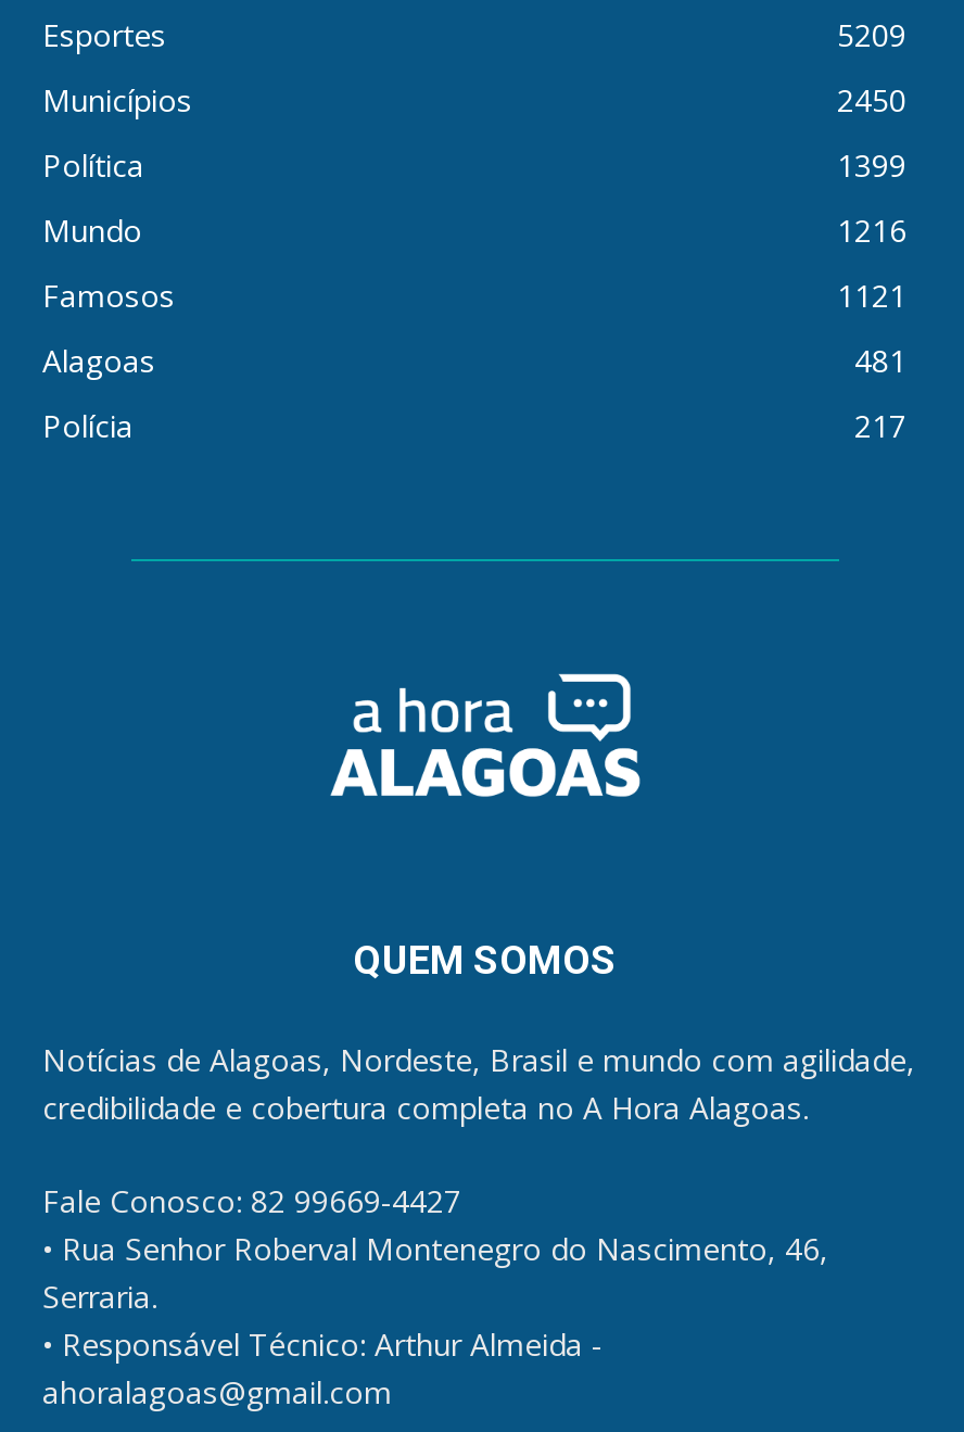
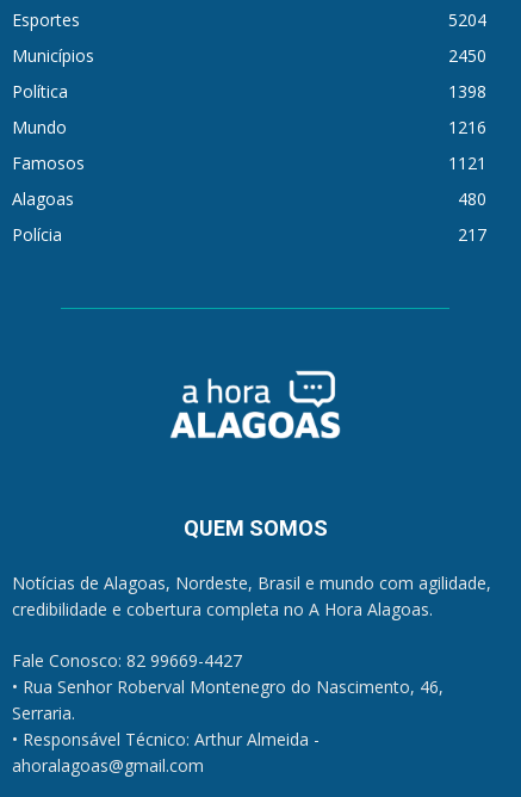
[837,15,906,56] 5209 -> [448,9,486,31] 5204
[837,145,906,186] 1399 -> [448,80,486,103] 1398
[854,340,906,382] 481 -> [458,188,486,210] 480

